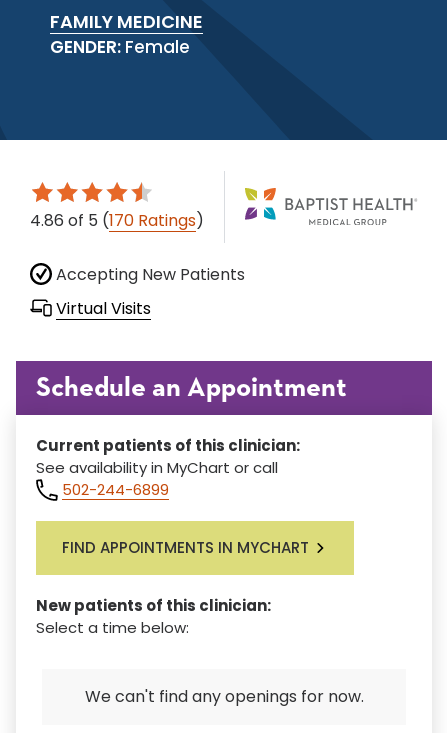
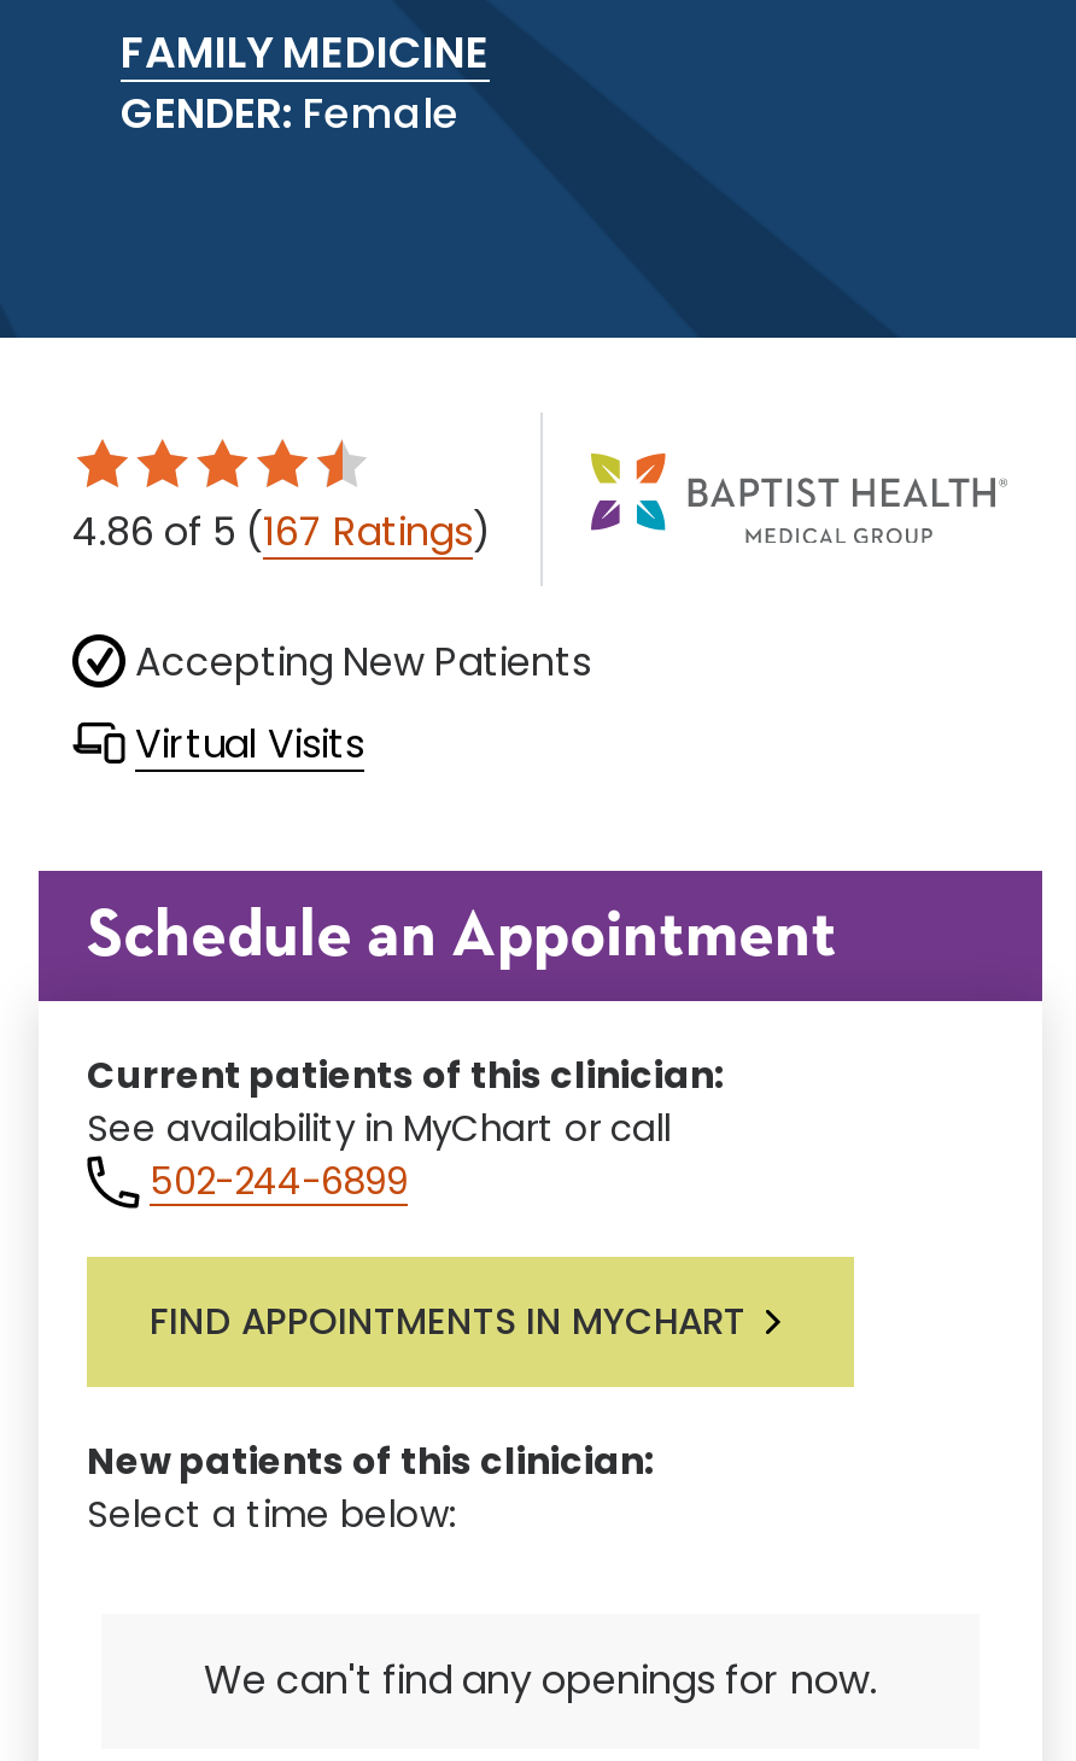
[30,209,204,232] 4.86 of 5 (170 Ratings) -> [72,504,492,560] 4.86 of 5 (167 Ratings)

